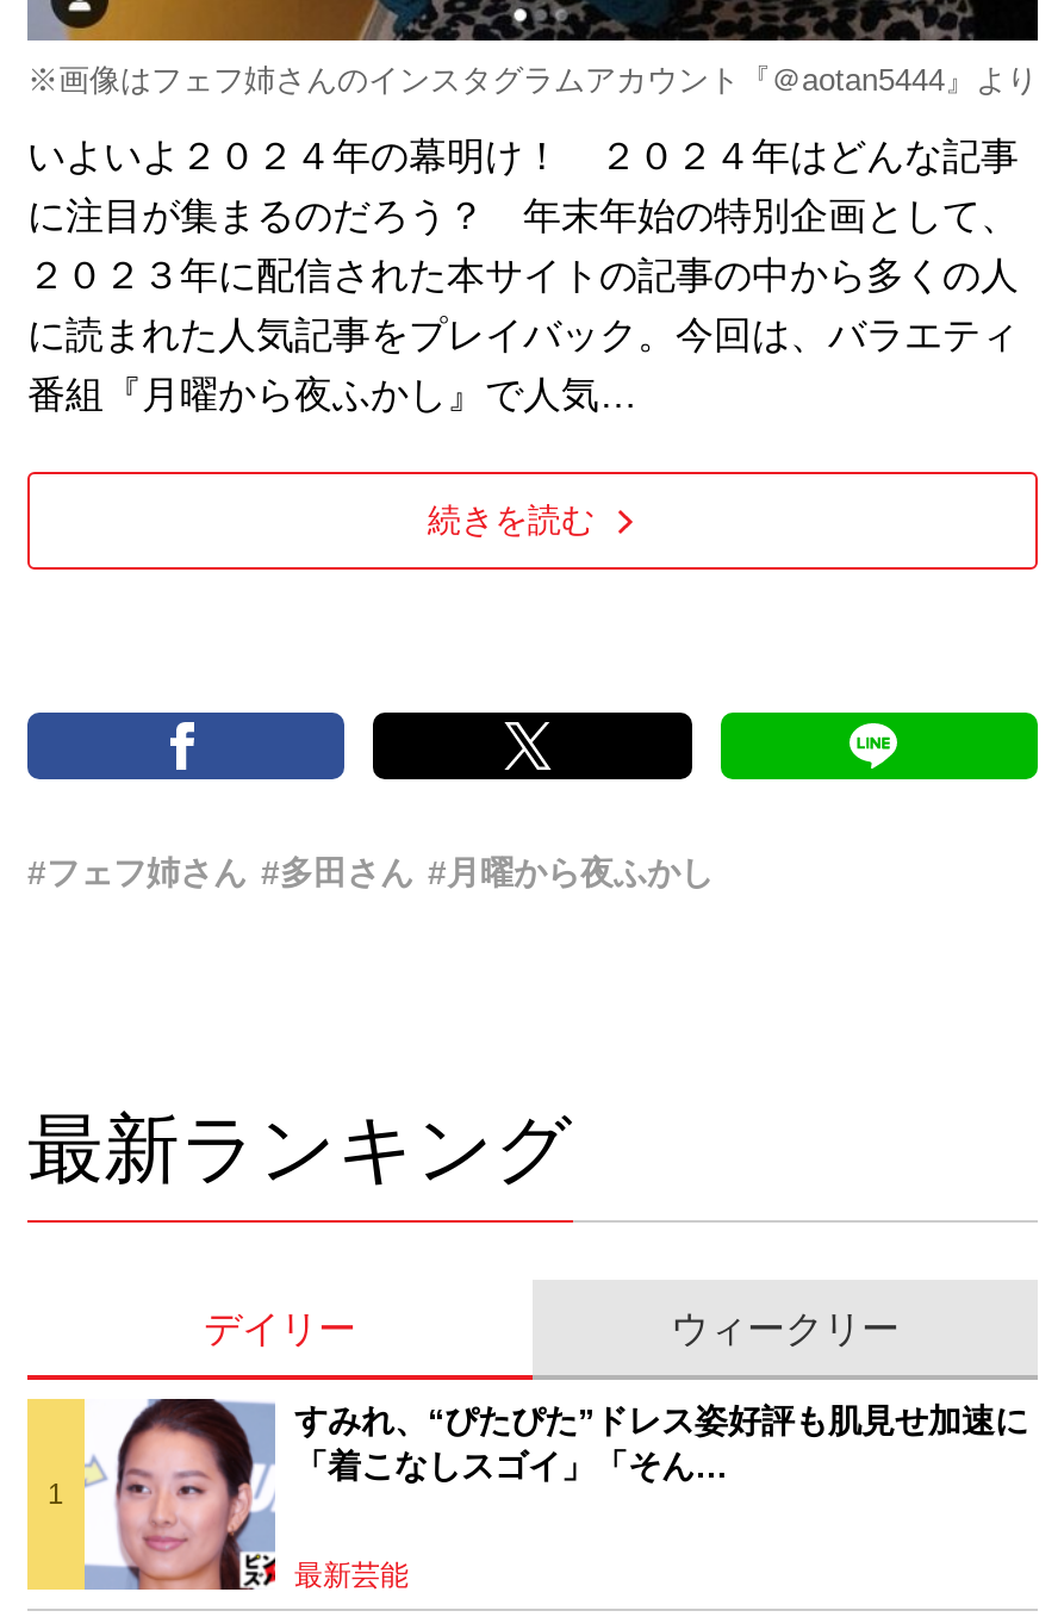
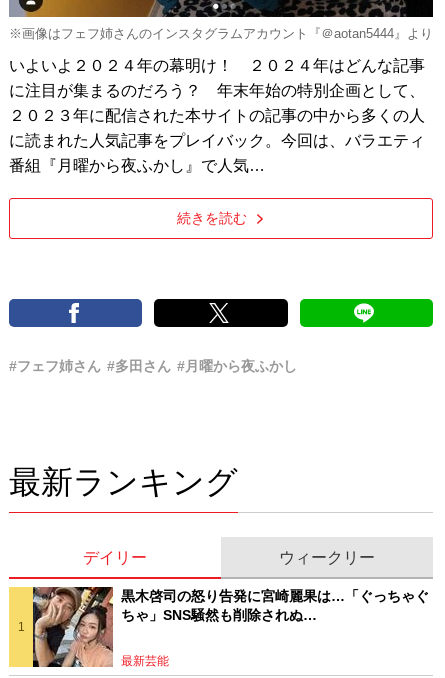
[82,1399,1028,1592] [image] | すみれ、“ぴたぴた”ドレス姿好評も肌見せ加速に | 「着こなしスゴイ」「そん… -> [32,586,429,668] [image] | 黒木啓司の怒り告発に宮崎麗果は…「ぐっちゃぐ | ちゃ」SNS騒然も削除されぬ…

